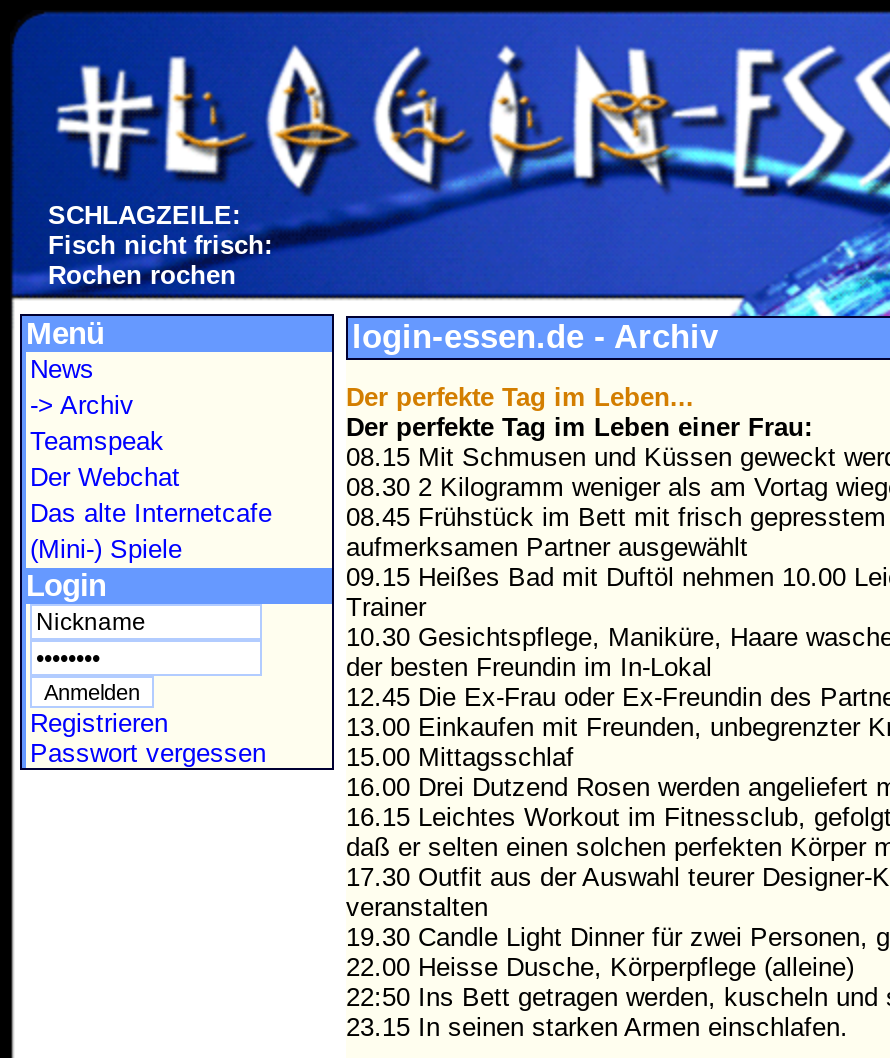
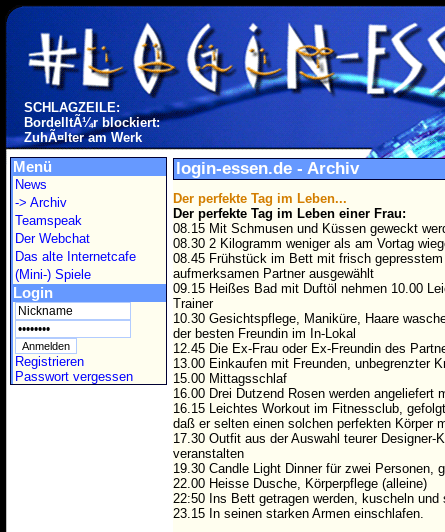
[48,230,272,290] Fisch nicht frisch: | Rochen rochen -> [24,115,160,145] BordelltÃ¼r blockiert: | ZuhÃ¤lter am Werk

